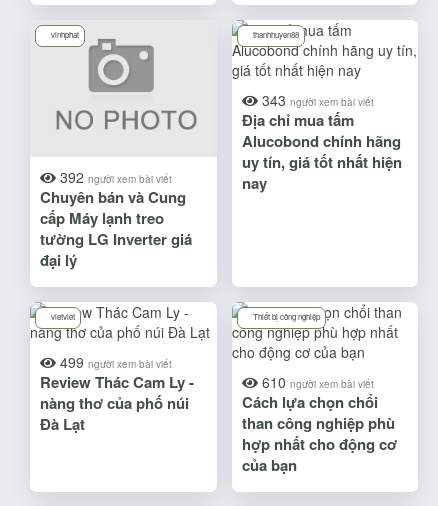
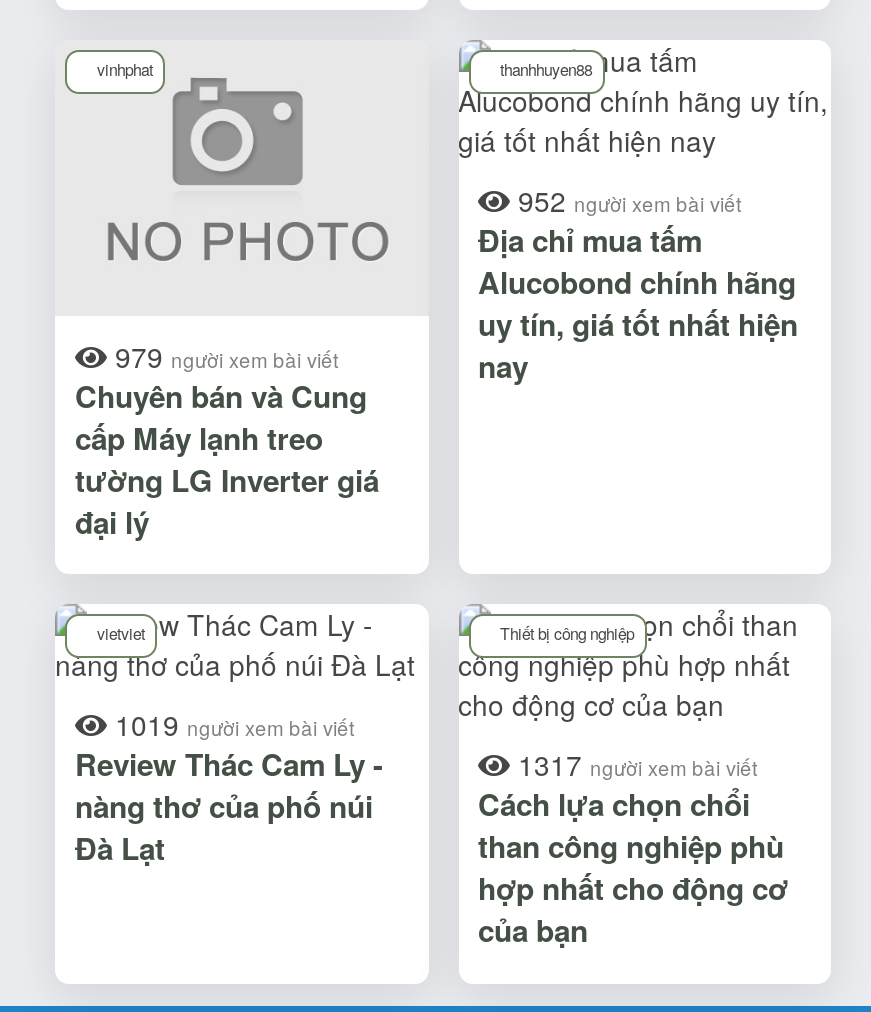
[257,90,373,110] 343 người xem bài viết -> [510,179,742,219] 952 người xem bài viết
[56,167,172,187] 392 người xem bài viết -> [107,335,339,375] 979 người xem bài viết
[56,352,172,372] 499 người xem bài viết -> [107,704,355,744] 1019 người xem bài viết
[257,372,373,392] 610 người xem bài viết -> [510,744,758,784] 1317 người xem bài viết

